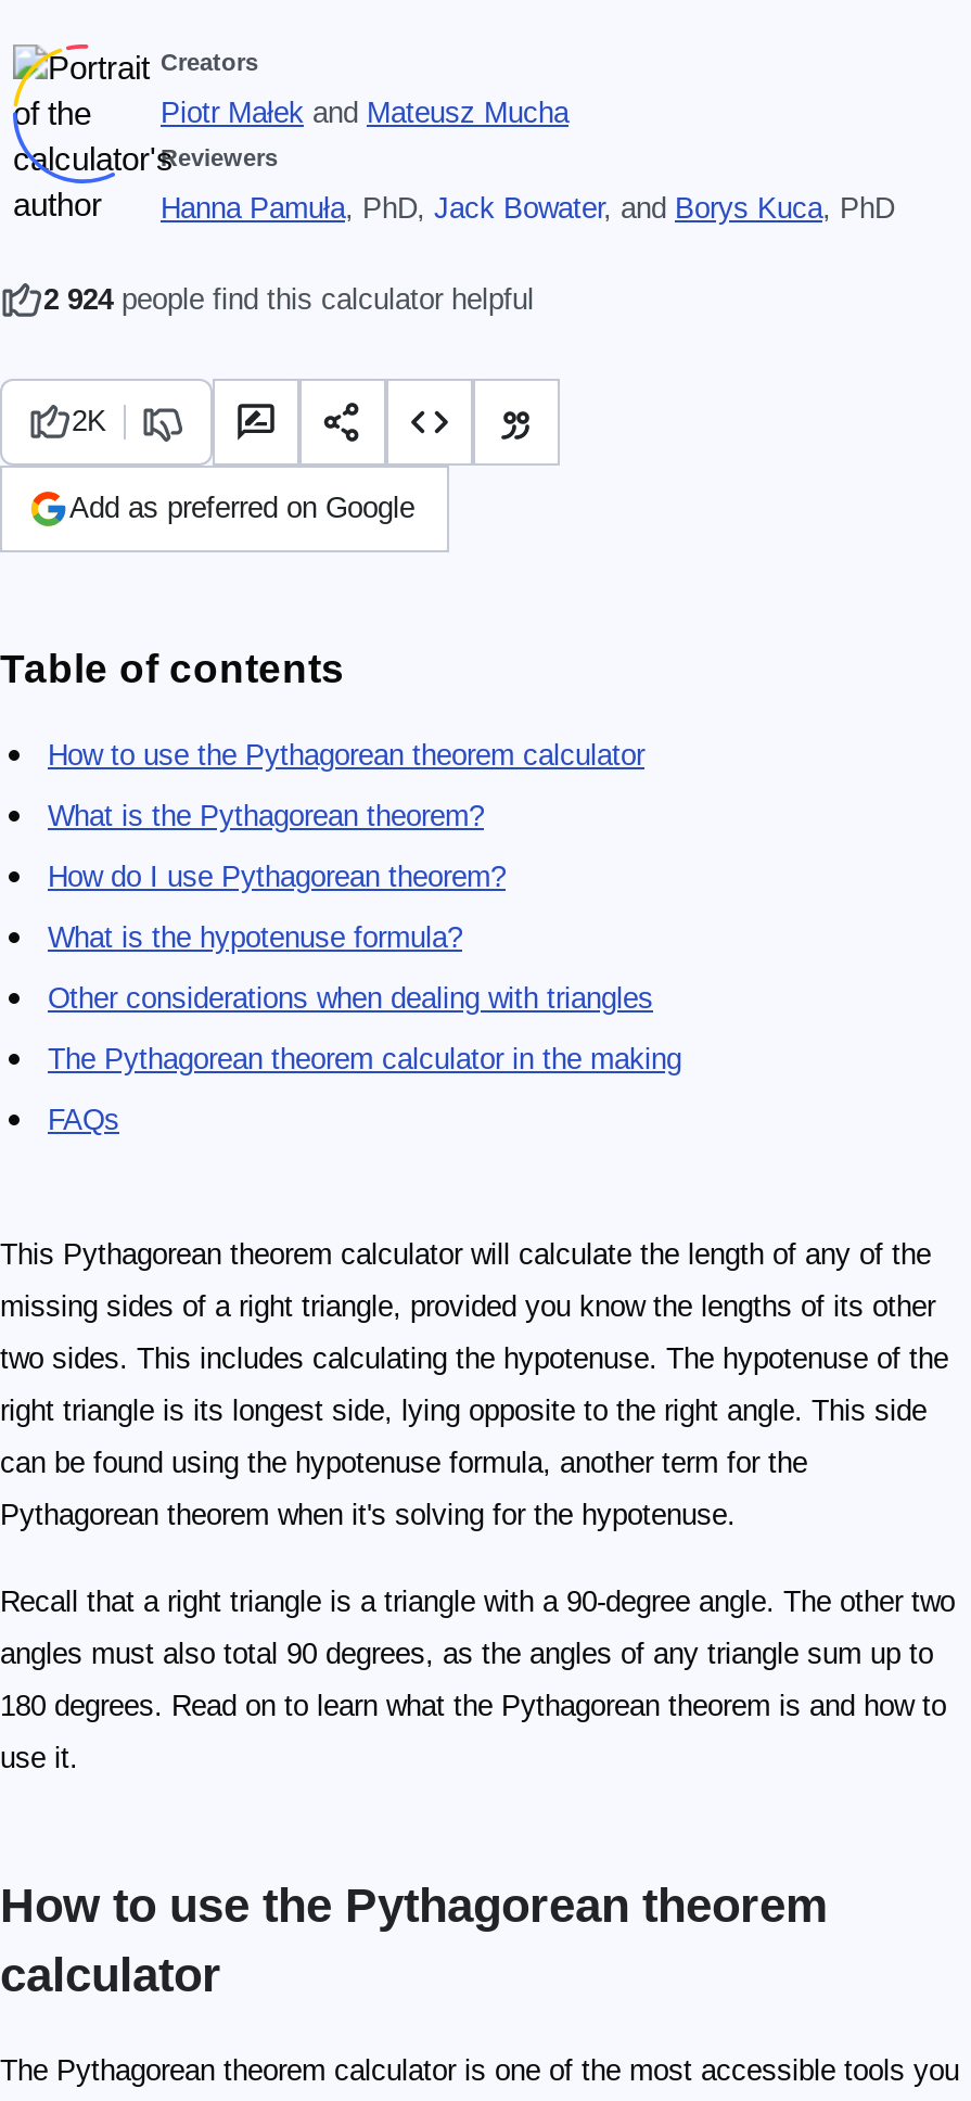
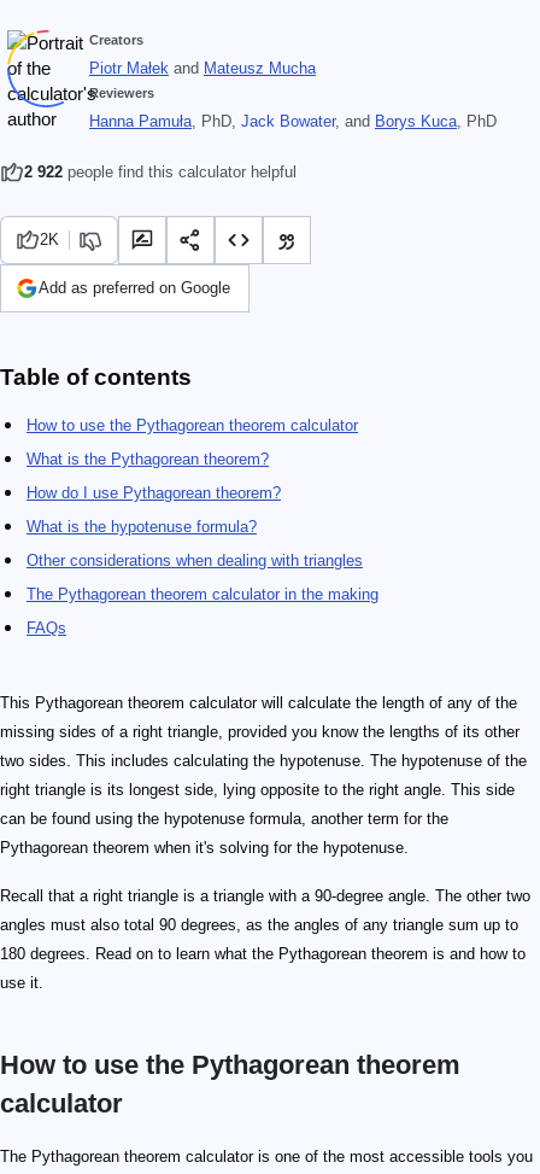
[43,283,534,316] 2 924 people find this calculator helpful -> [24,163,297,181] 2 922 people find this calculator helpful

